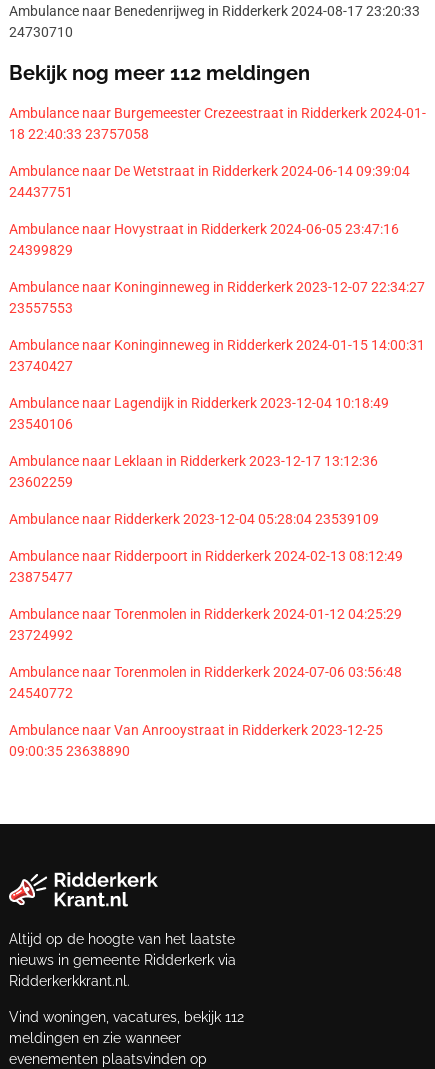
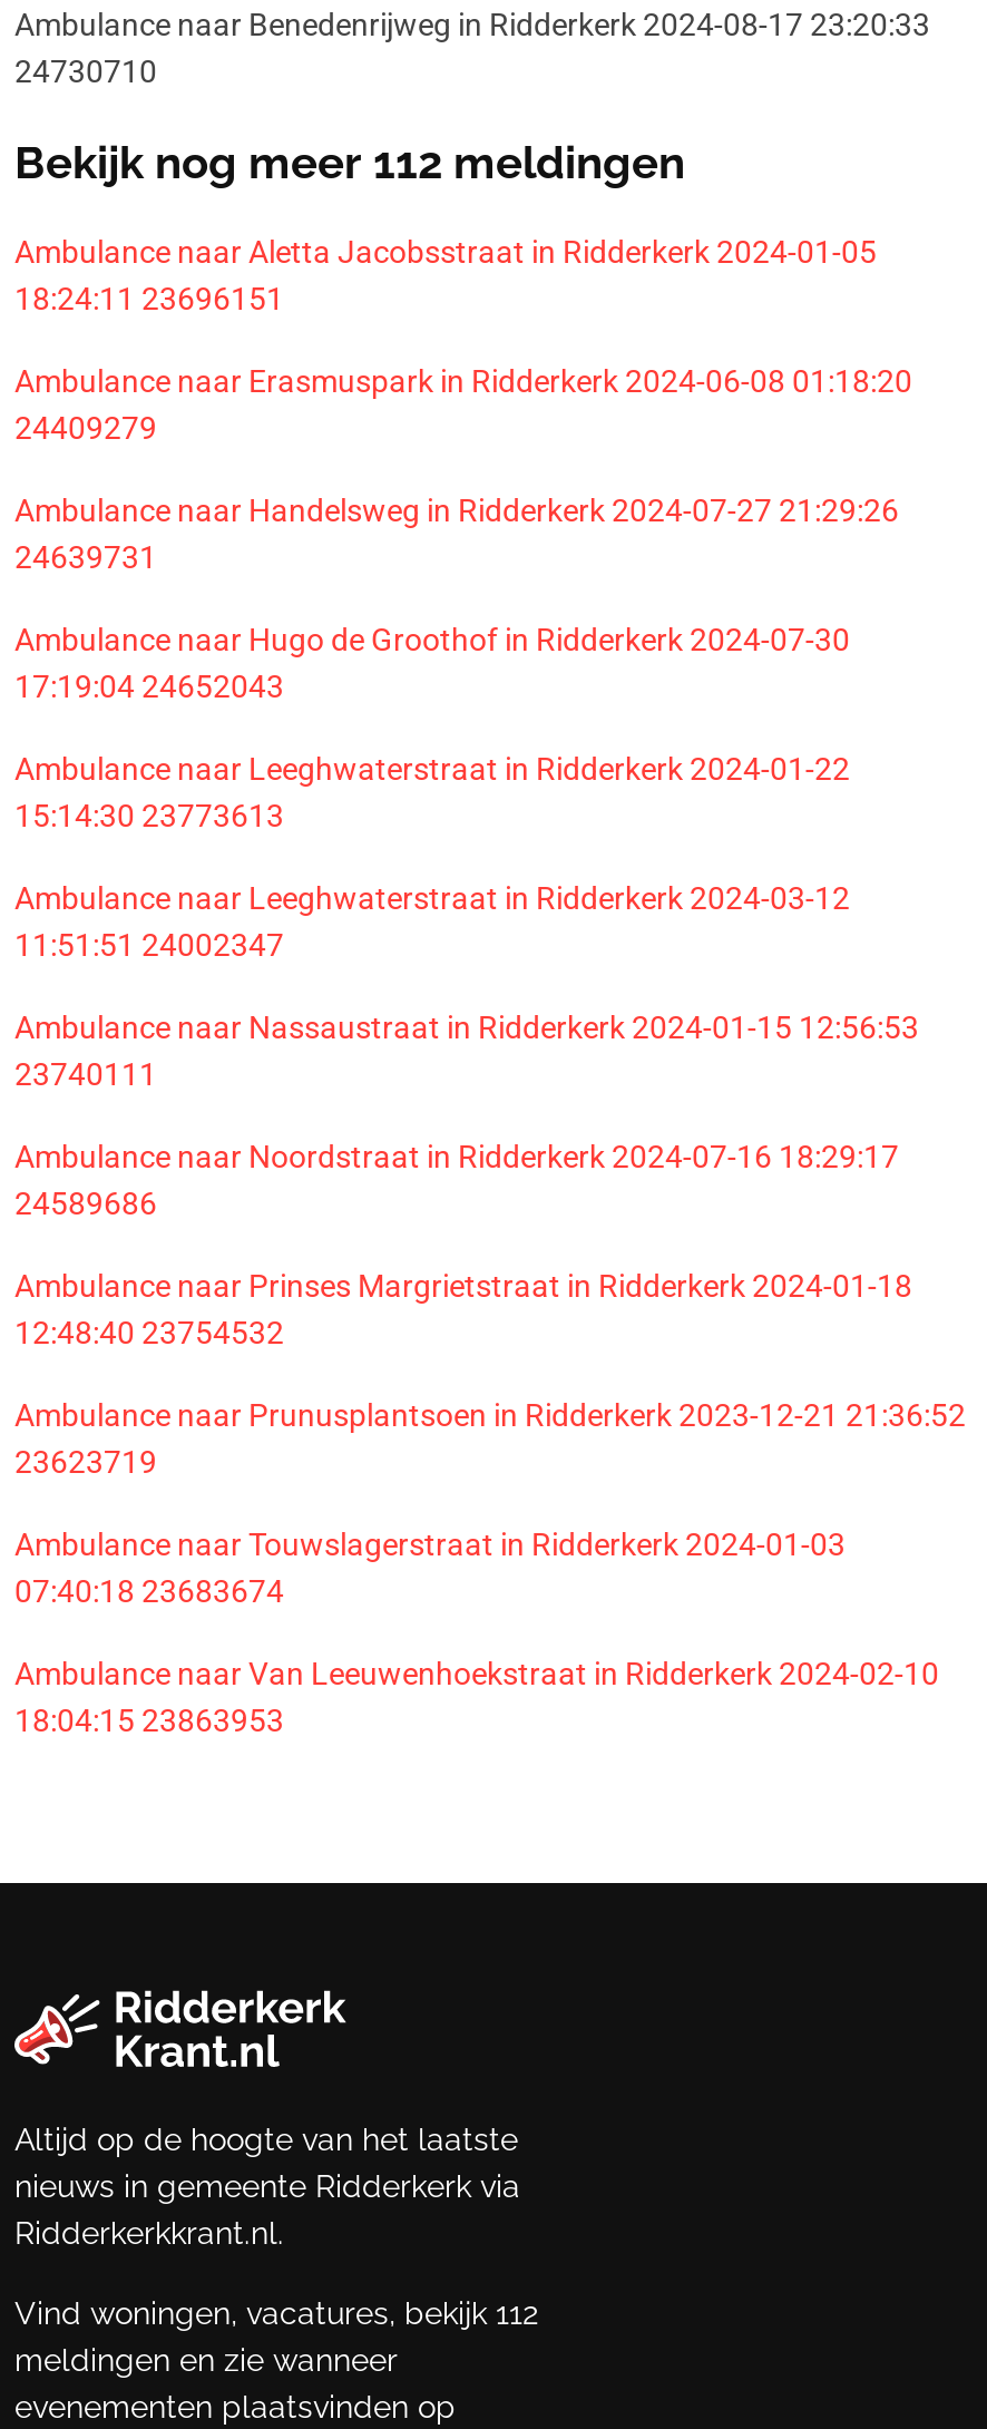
[9,104,426,141] Ambulance naar Burgemeester Crezeestraat in Ridderkerk 2024-01- | 18 22:40:33 23757058 -> [14,233,877,315] Ambulance naar Aletta Jacobsstraat in Ridderkerk 2024-01-05 | 18:24:11 23696151
[9,162,410,199] Ambulance naar De Wetstraat in Ridderkerk 2024-06-14 09:39:04 | 24437751 -> [14,362,912,445] Ambulance naar Erasmuspark in Ridderkerk 2024-06-08 01:18:20 | 24409279
[9,220,399,257] Ambulance naar Hovystraat in Ridderkerk 2024-06-05 23:47:16 | 24399829 -> [14,491,899,574] Ambulance naar Handelsweg in Ridderkerk 2024-07-27 21:29:26 | 24639731
[9,278,425,315] Ambulance naar Koninginneweg in Ridderkerk 2023-12-07 22:34:27 | 23557553 -> [14,621,850,703] Ambulance naar Hugo de Groothof in Ridderkerk 2024-07-30 | 17:19:04 24652043
[9,336,425,373] Ambulance naar Koninginneweg in Ridderkerk 2024-01-15 14:00:31 | 23740427 -> [14,750,850,832] Ambulance naar Leeghwaterstraat in Ridderkerk 2024-01-22 | 15:14:30 23773613
[9,394,389,431] Ambulance naar Lagendijk in Ridderkerk 2023-12-04 10:18:49 | 23540106 -> [14,879,850,962] Ambulance naar Leeghwaterstraat in Ridderkerk 2024-03-12 | 11:51:51 24002347
[9,452,378,489] Ambulance naar Leklaan in Ridderkerk 2023-12-17 13:12:36 | 23602259 -> [14,1008,919,1091] Ambulance naar Nassaustraat in Ridderkerk 2024-01-15 12:56:53 | 23740111
[9,510,379,526] Ambulance naar Ridderkerk 2023-12-04 05:28:04 23539109 -> [14,1138,899,1220] Ambulance naar Noordstraat in Ridderkerk 2024-07-16 18:29:17 | 24589686
[9,547,403,584] Ambulance naar Ridderpoort in Ridderkerk 2024-02-13 08:12:49 | 23875477 -> [14,1267,912,1349] Ambulance naar Prinses Margrietstraat in Ridderkerk 2024-01-18 | 12:48:40 23754532
[9,605,402,642] Ambulance naar Torenmolen in Ridderkerk 2024-01-12 04:25:29 | 23724992 -> [14,1396,966,1479] Ambulance naar Prunusplantsoen in Ridderkerk 2023-12-21 21:36:52 | 23623719
[9,663,402,700] Ambulance naar Torenmolen in Ridderkerk 2024-07-06 03:56:48 | 24540772 -> [14,1525,846,1608] Ambulance naar Touwslagerstraat in Ridderkerk 2024-01-03 | 07:40:18 23683674
[9,721,383,758] Ambulance naar Van Anrooystraat in Ridderkerk 2023-12-25 | 09:00:35 23638890 -> [14,1655,939,1737] Ambulance naar Van Leeuwenhoekstraat in Ridderkerk 2024-02-10 | 18:04:15 23863953

